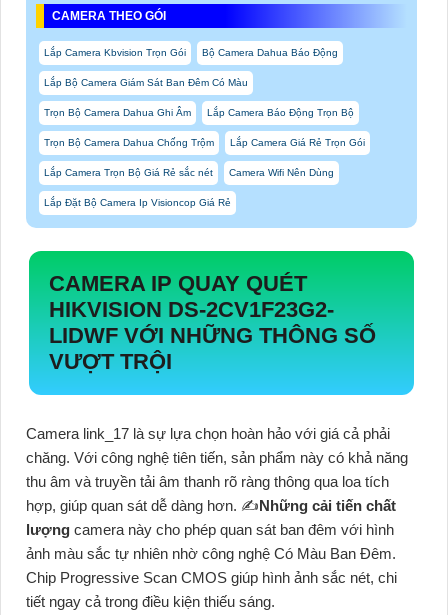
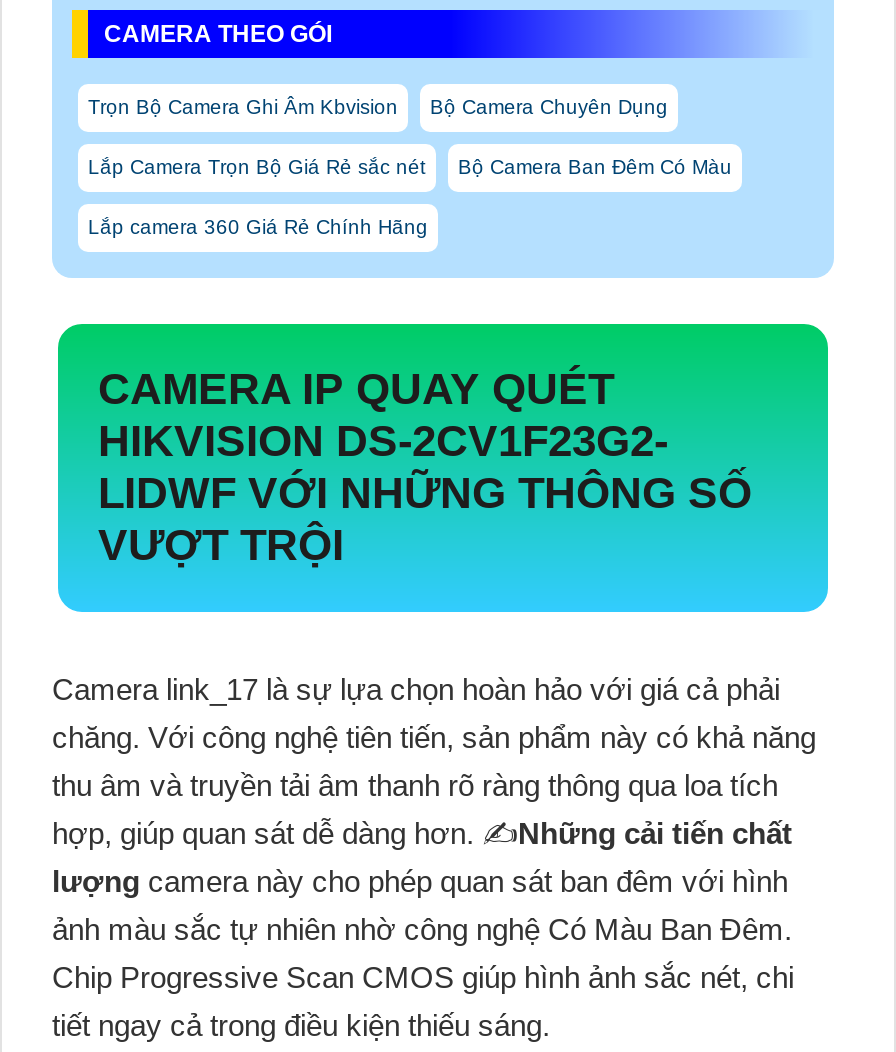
[44,47,365,148] Lắp Camera Kbvision Trọn Gói | Bộ Camera Dahua Báo Động | Lắp Bộ Camera Giám Sát Ban Đêm Có Màu | Trọn Bộ Camera Dahua Ghi Âm | Lắp Camera Báo Động Trọn Bộ | Trọn Bộ Camera Dahua Chống Trộm | Lắp Camera Giá Rẻ Trọn Gói -> [88,96,668,118] Trọn Bộ Camera Ghi Âm Kbvision | Bộ Camera Chuyên Dụng
[229,167,334,178] Camera Wifi Nên Dùng -> [458,156,732,178] Bộ Camera Ban Đêm Có Màu
[44,197,231,208] Lắp Đặt Bộ Camera Ip Visioncop Giá Rẻ -> [88,216,428,238] Lắp camera 360 Giá Rẻ Chính Hãng

